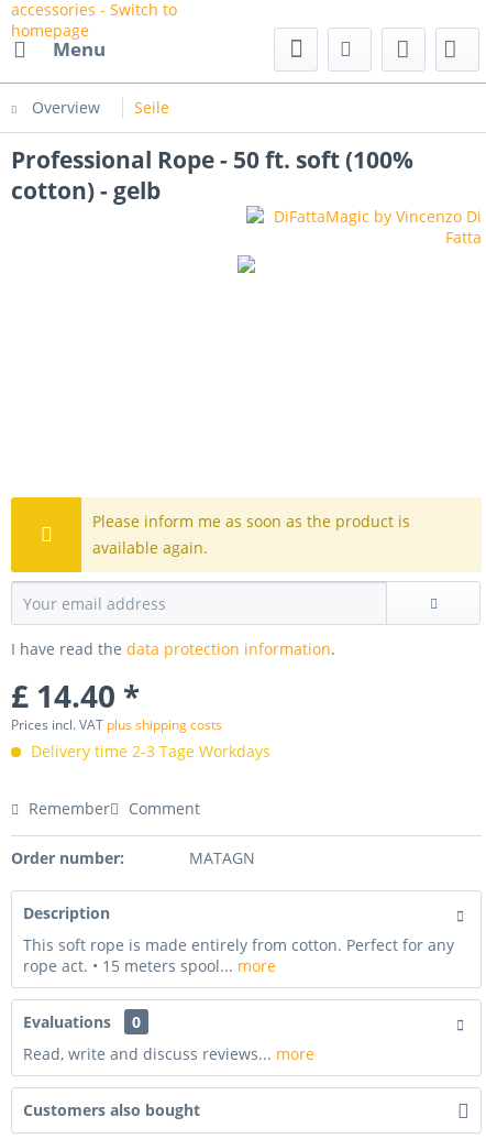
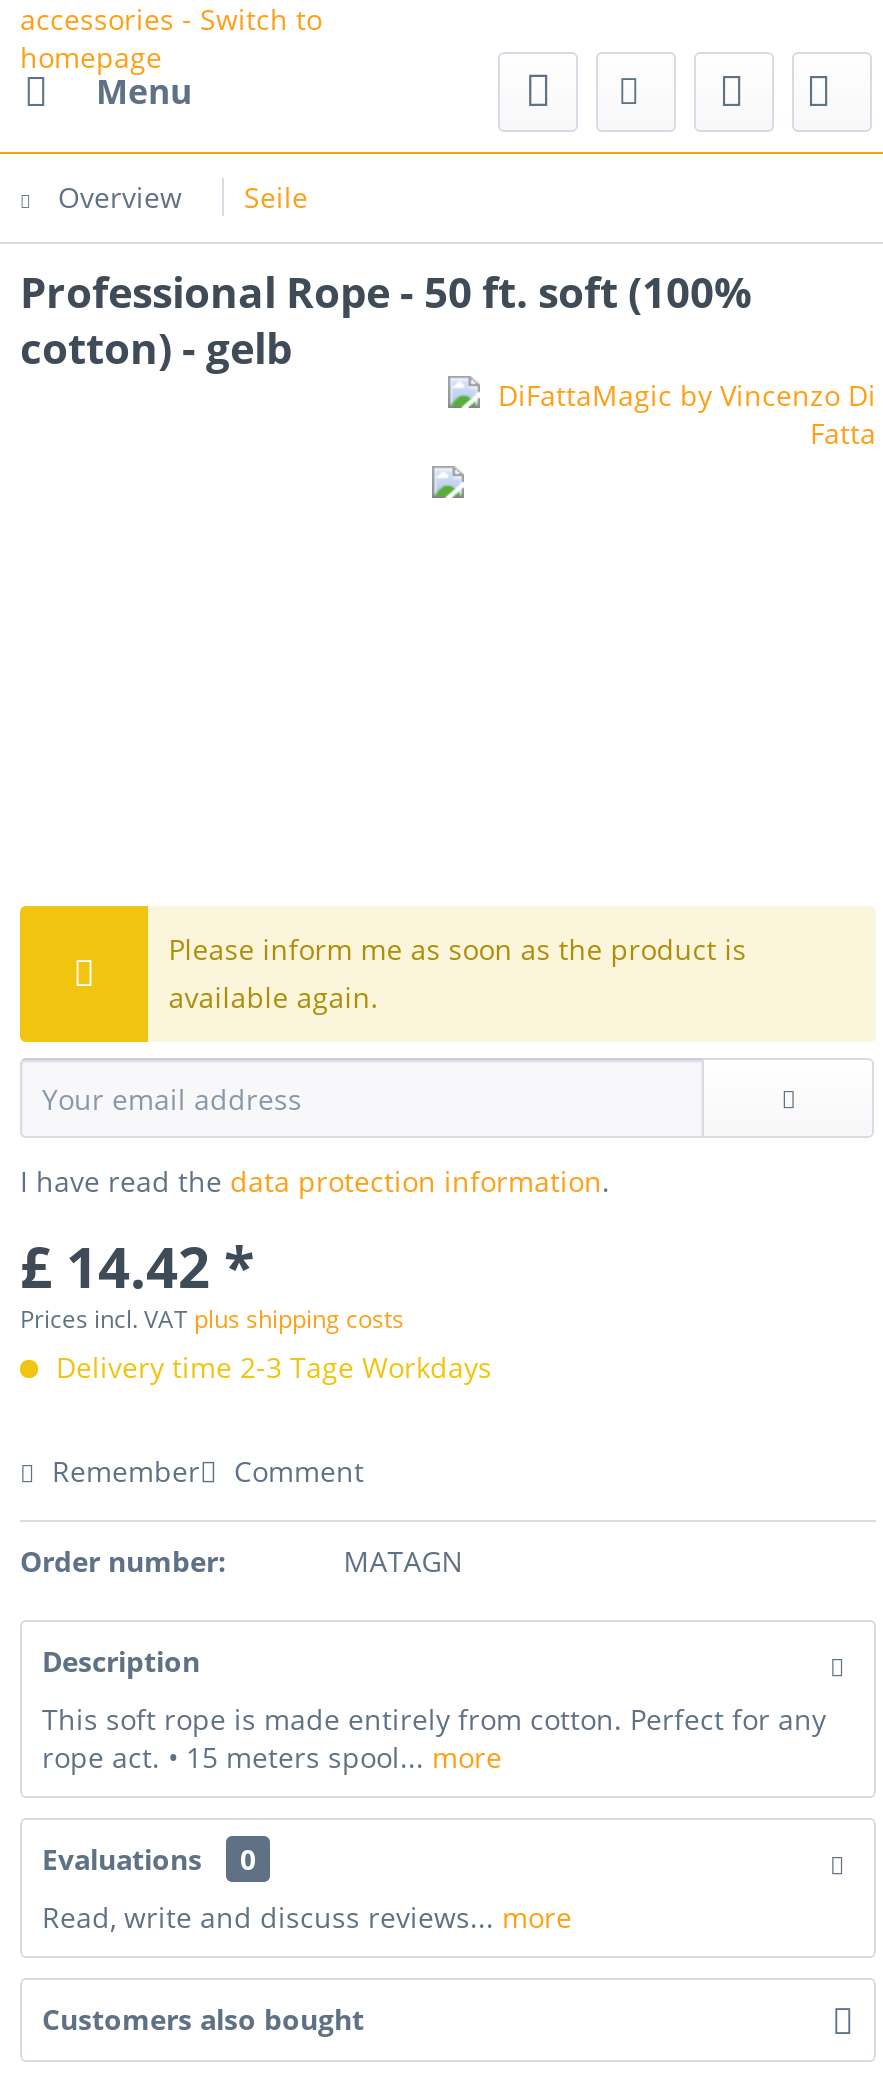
[11,675,140,716] £ 14.40 * -> [20,1228,254,1304] £ 14.42 *

